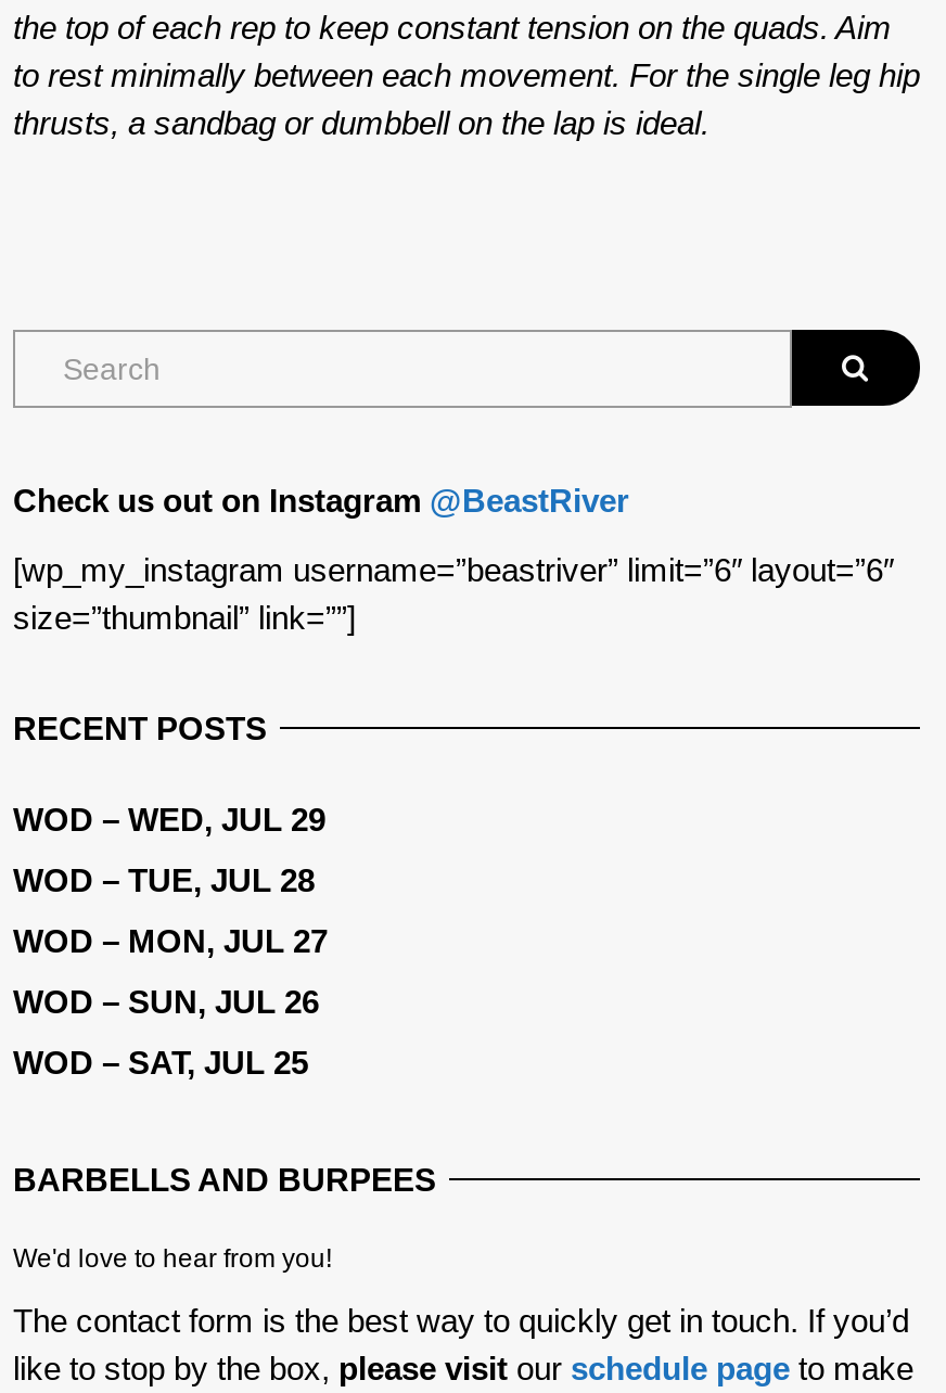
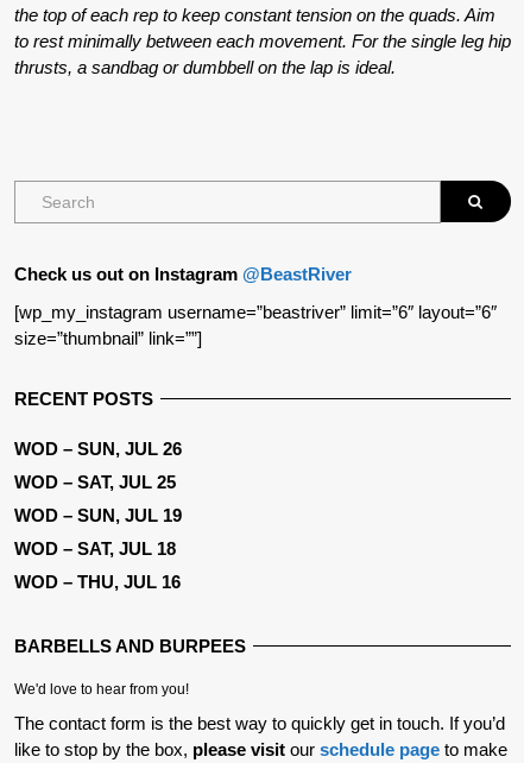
[13,801,328,959] WOD – WED, JUL 29 | WOD – TUE, JUL 28 | WOD – MON, JUL 27 -> none
moved [13,983,319,1081] -> [14,439,182,492]: WOD – SUN, JUL 26 | WOD – SAT, JUL 25
none -> [14,505,182,592] WOD – SUN, JUL 19 | WOD – SAT, JUL 18 | WOD – THU, JUL 16

